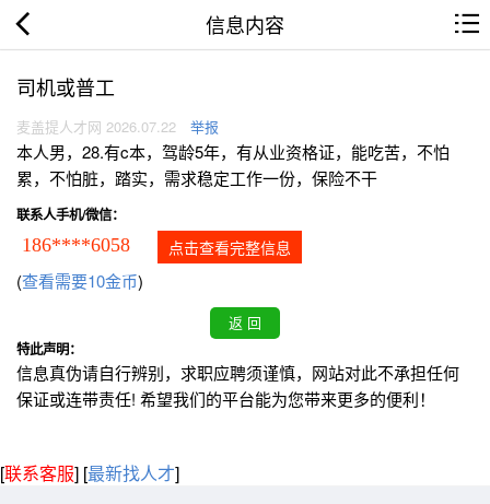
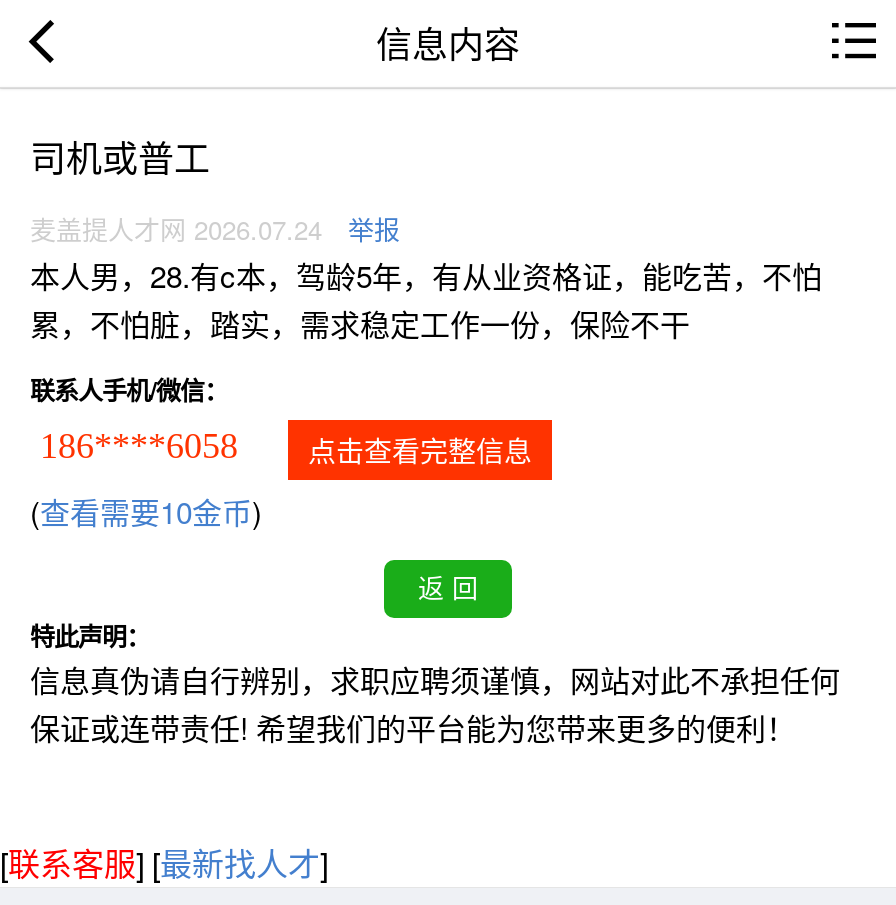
[16,116,176,137] 麦盖提人才网 2026.07.22 -> [30,210,322,248] 麦盖提人才网 2026.07.24

